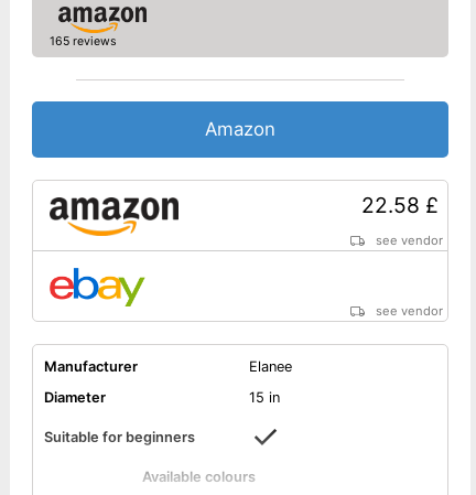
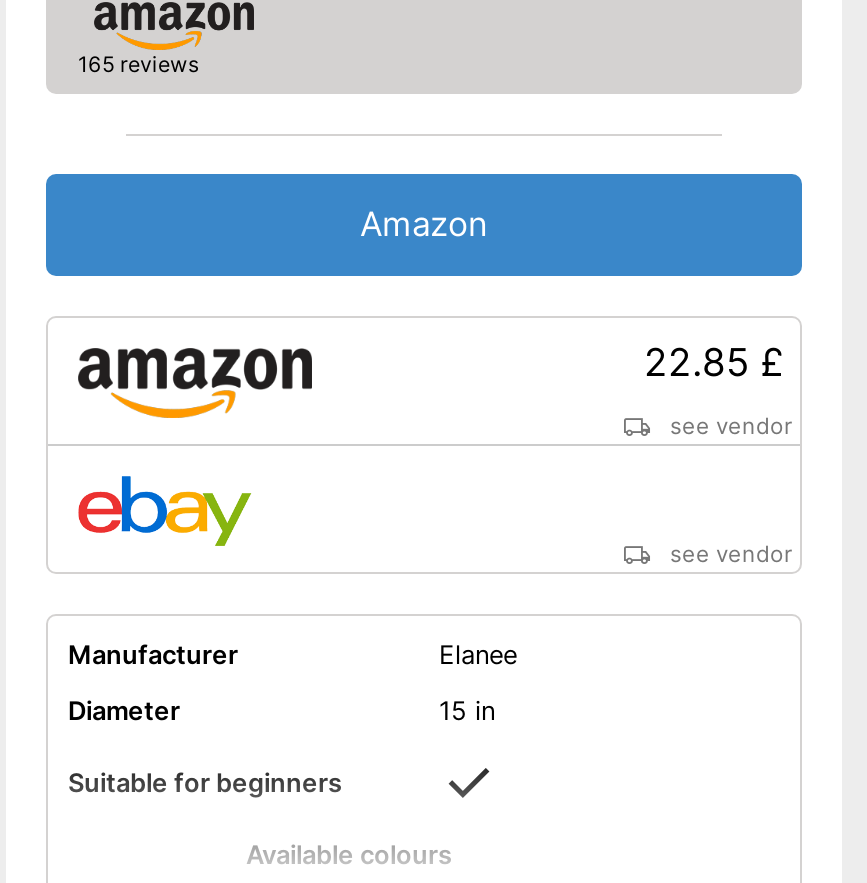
[361,192,439,218] 22.58 £ -> [644,338,784,386] 22.85 £

